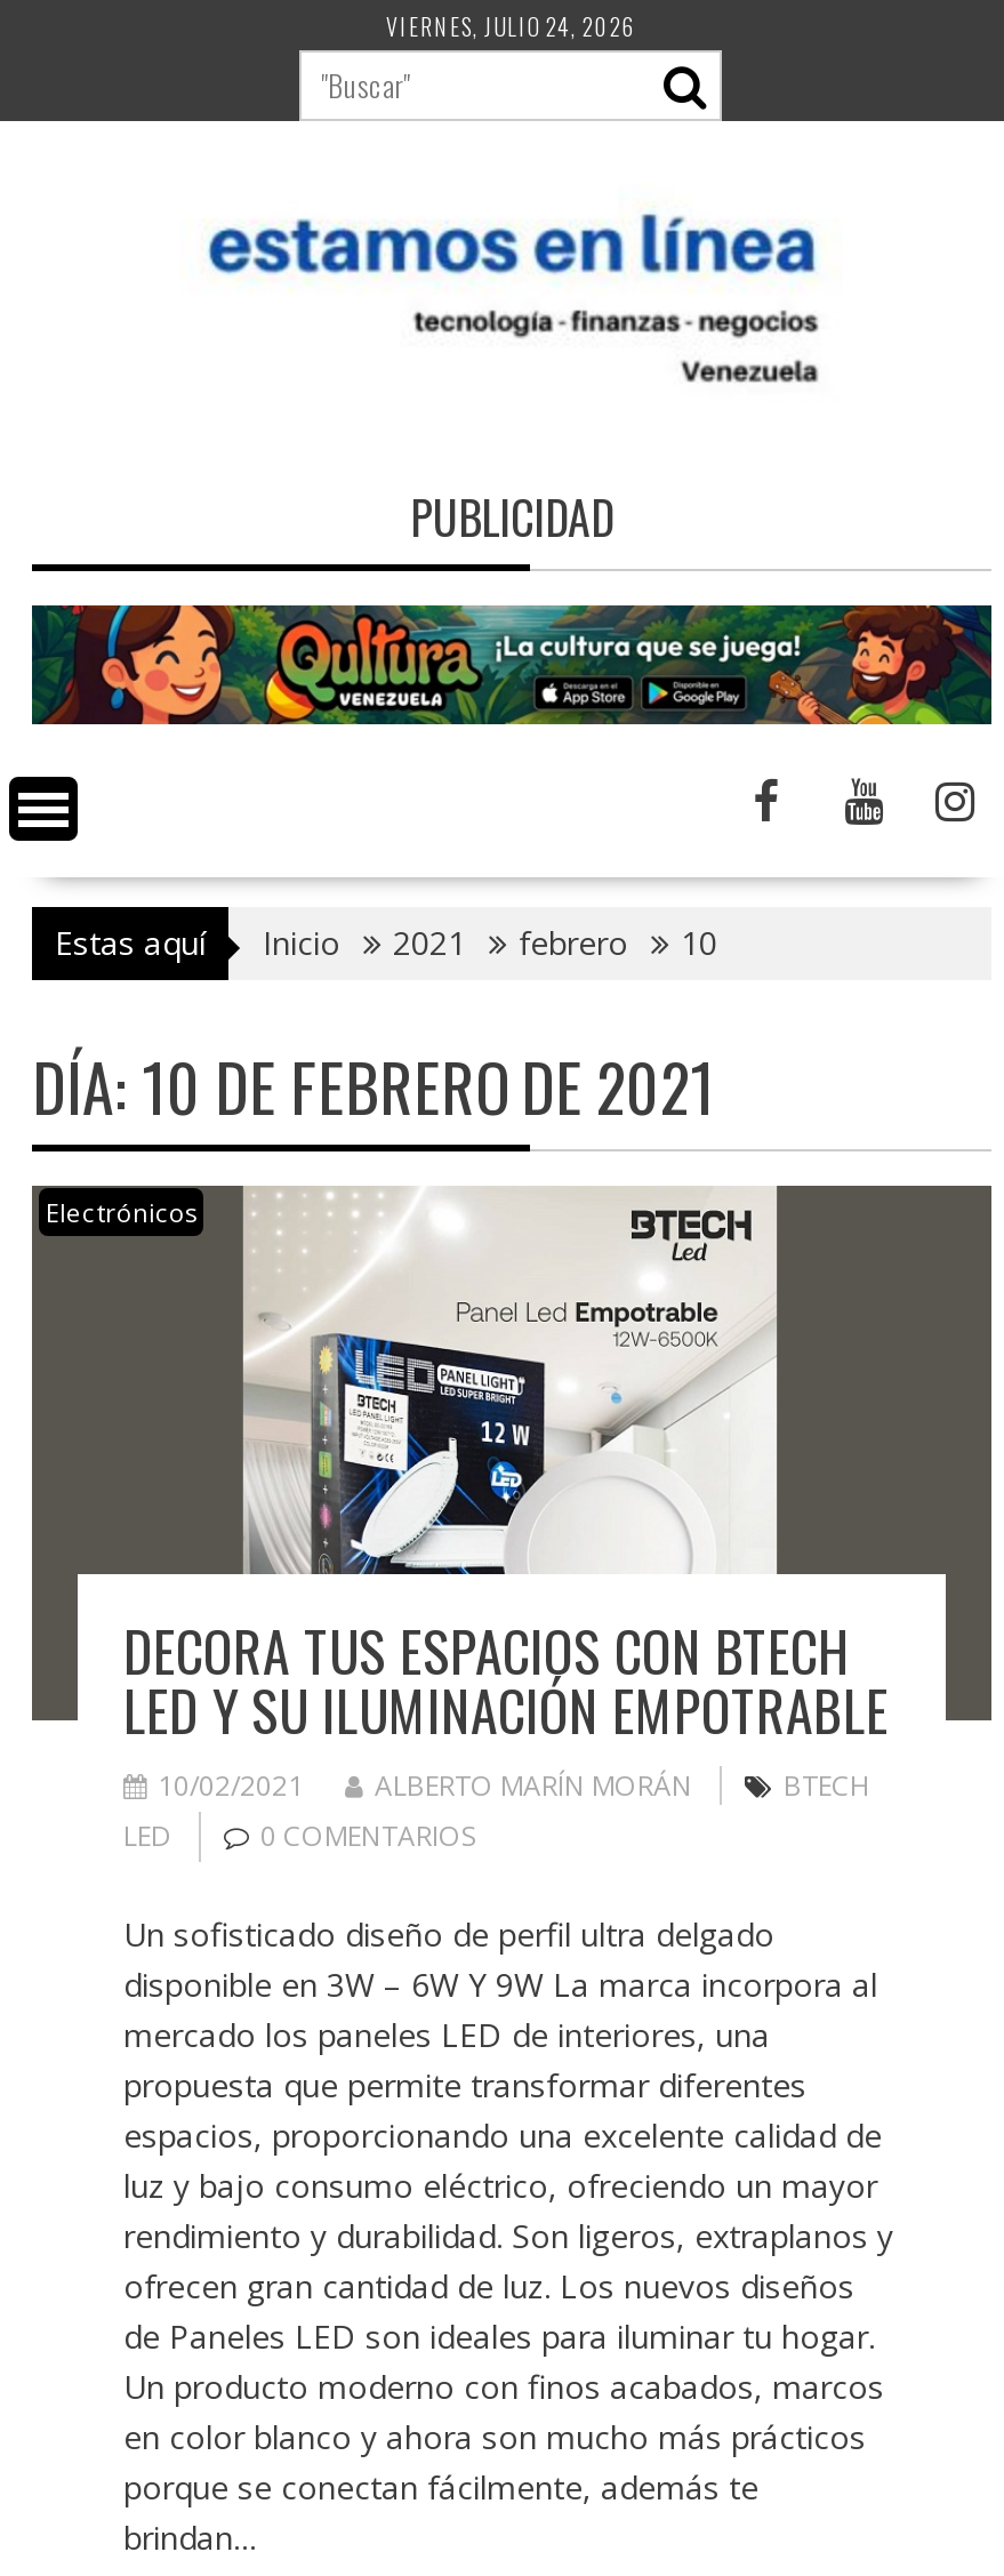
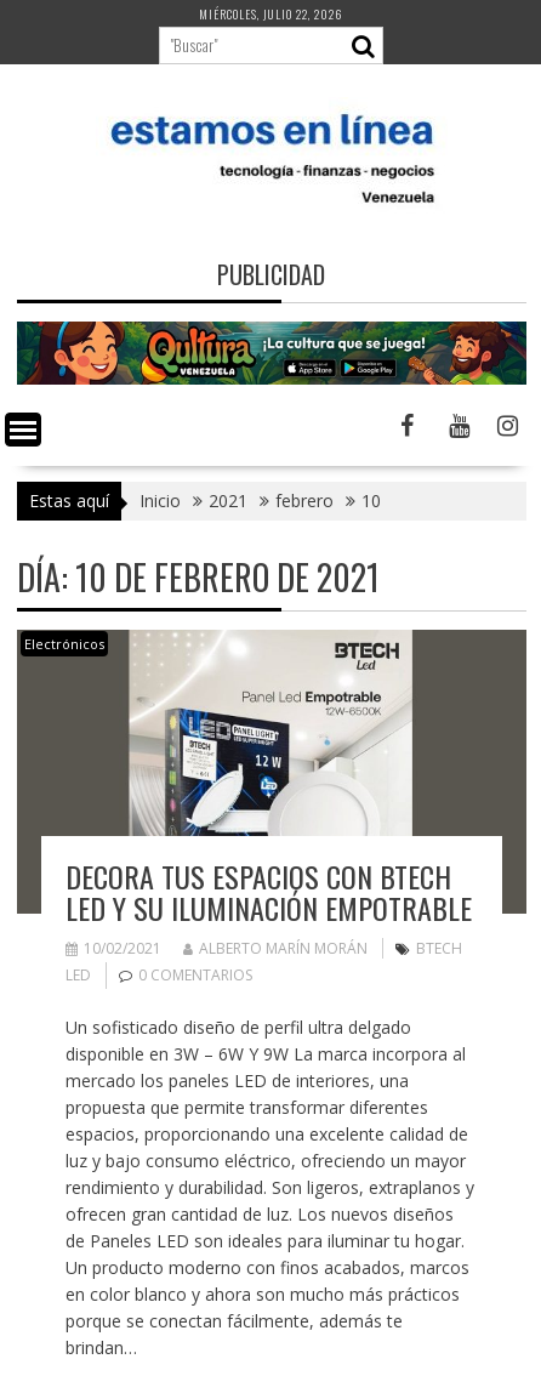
[386,9,637,43] VIERNES, JULIO 24, 2026 -> [200,5,344,23] MIÉRCOLES, JULIO 22, 2026

